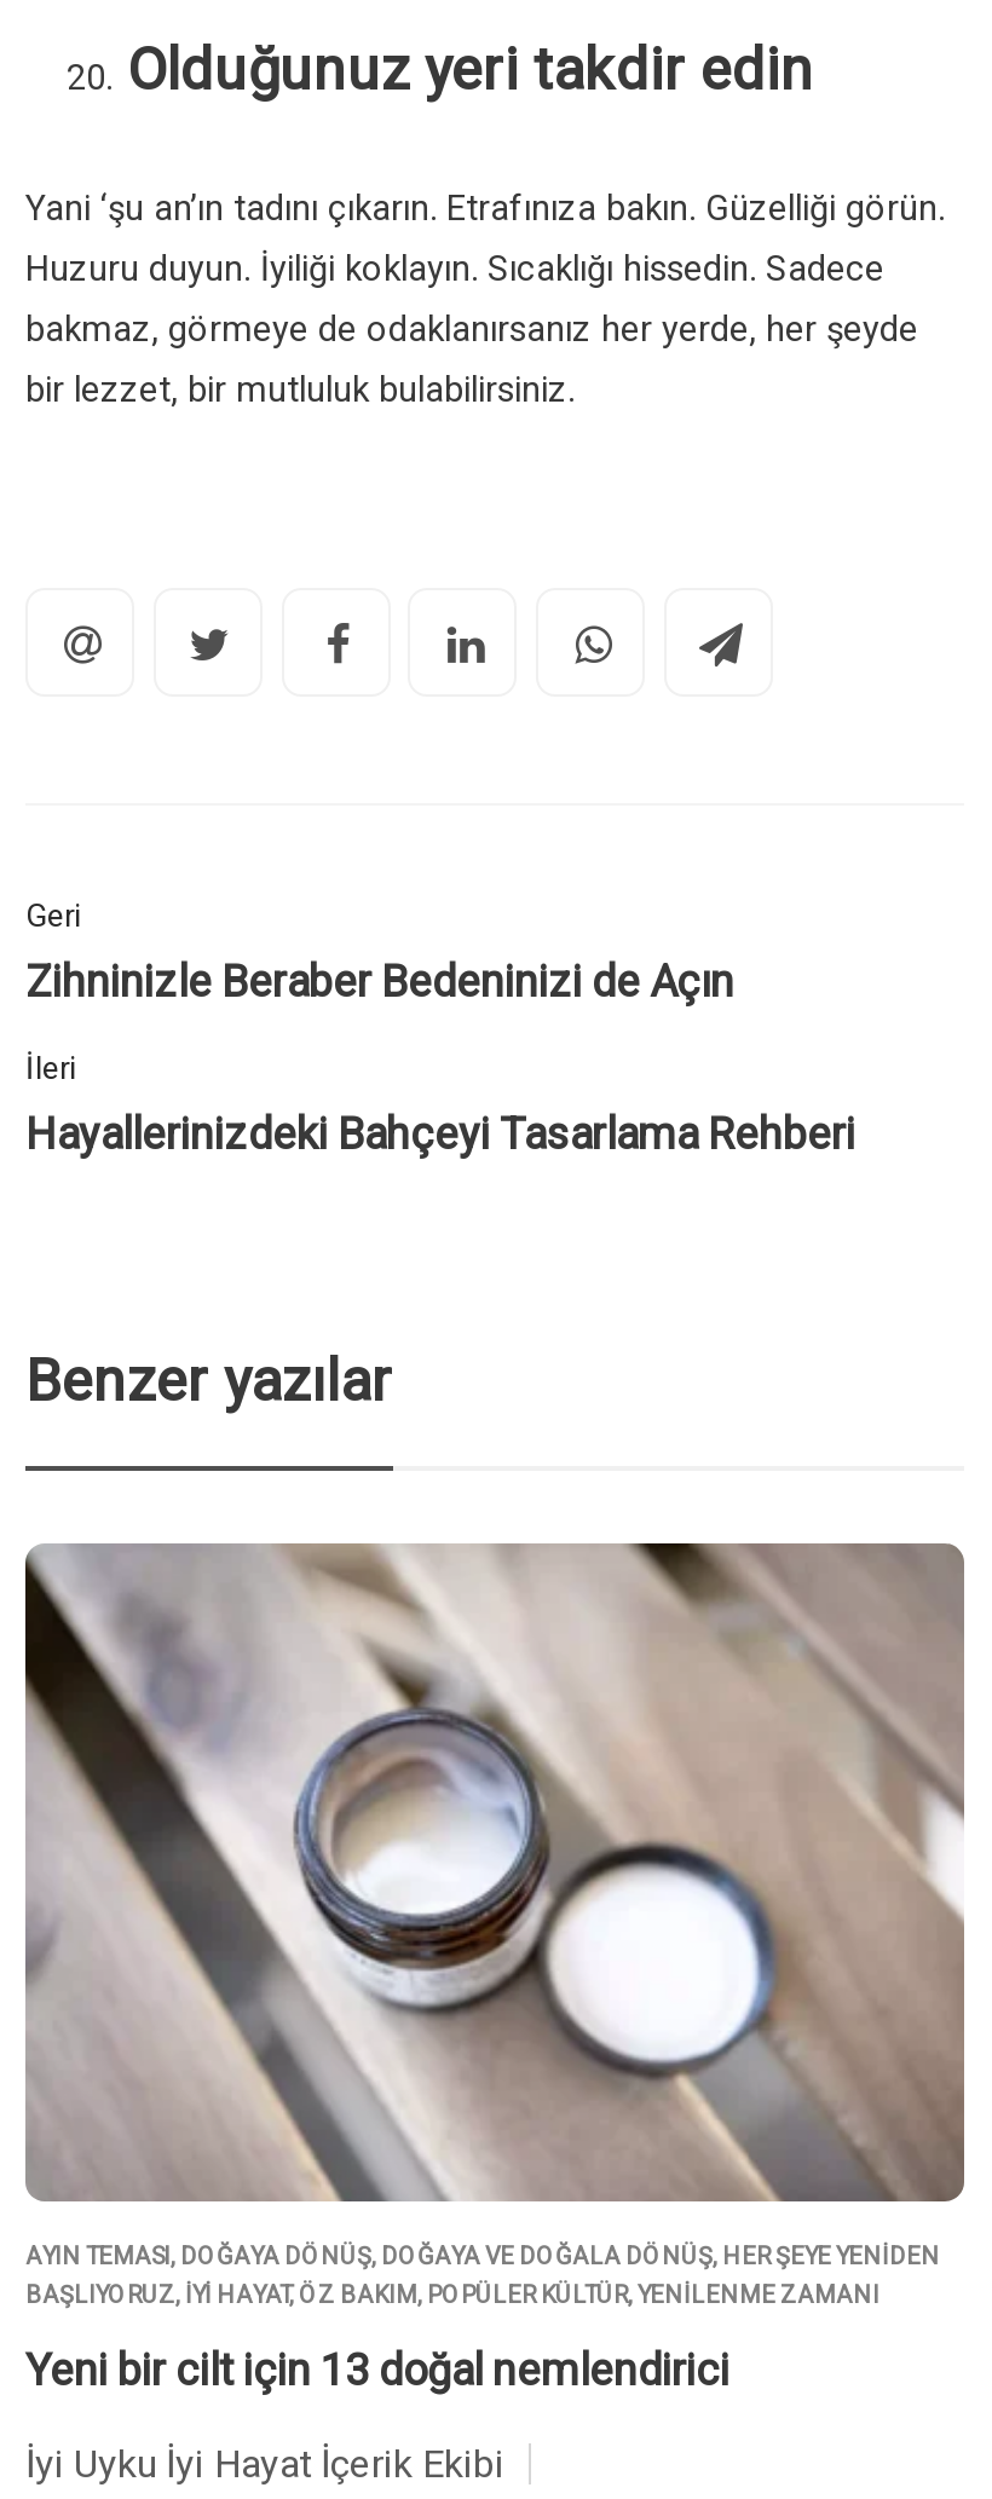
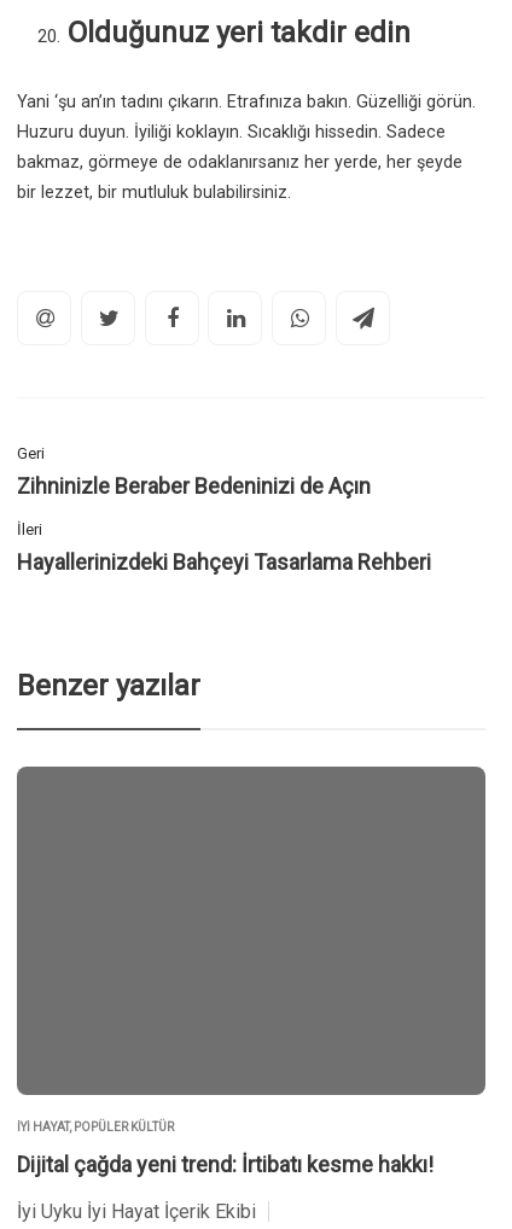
[23,1541,964,2201] [image] -> none
[25,2243,940,2395] AYIN TEMASI, DOĞAYA DÖNÜŞ, DOĞAYA VE DOĞALA DÖNÜŞ, HER ŞEYE YENIDEN | BAŞLIYORUZ, İYI HAYAT, ÖZ BAKIM, POPÜLER KÜLTÜR, YENILENME ZAMANI | Yeni bir cilt için 13 doğal nemlendirici -> [17,1120,434,1177] İYI HAYAT, POPÜLER KÜLTÜR | Dijital çağda yeni trend: İrtibatı kesme hakkı!

